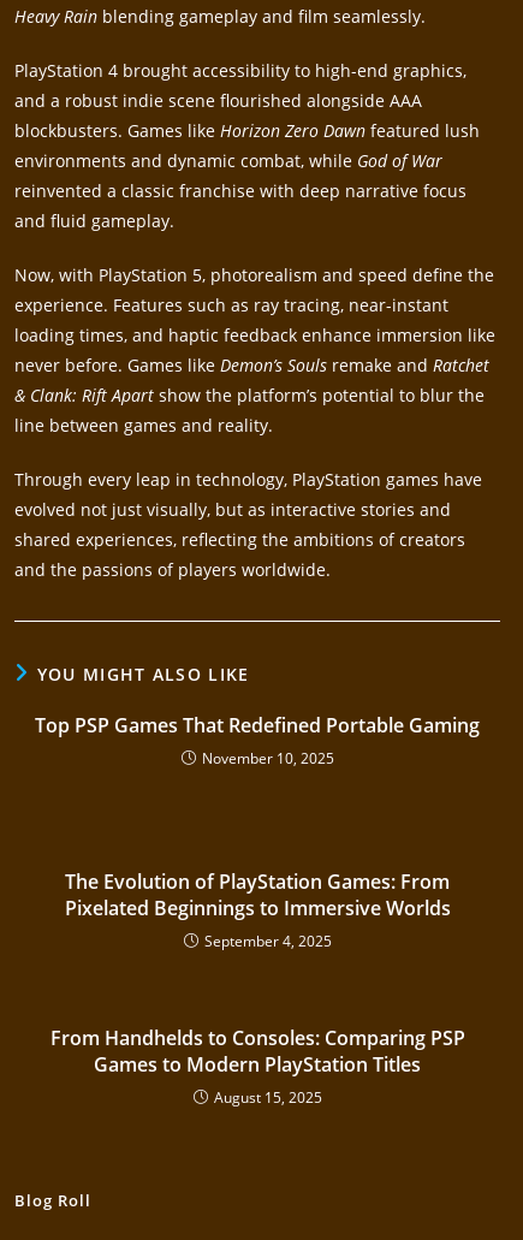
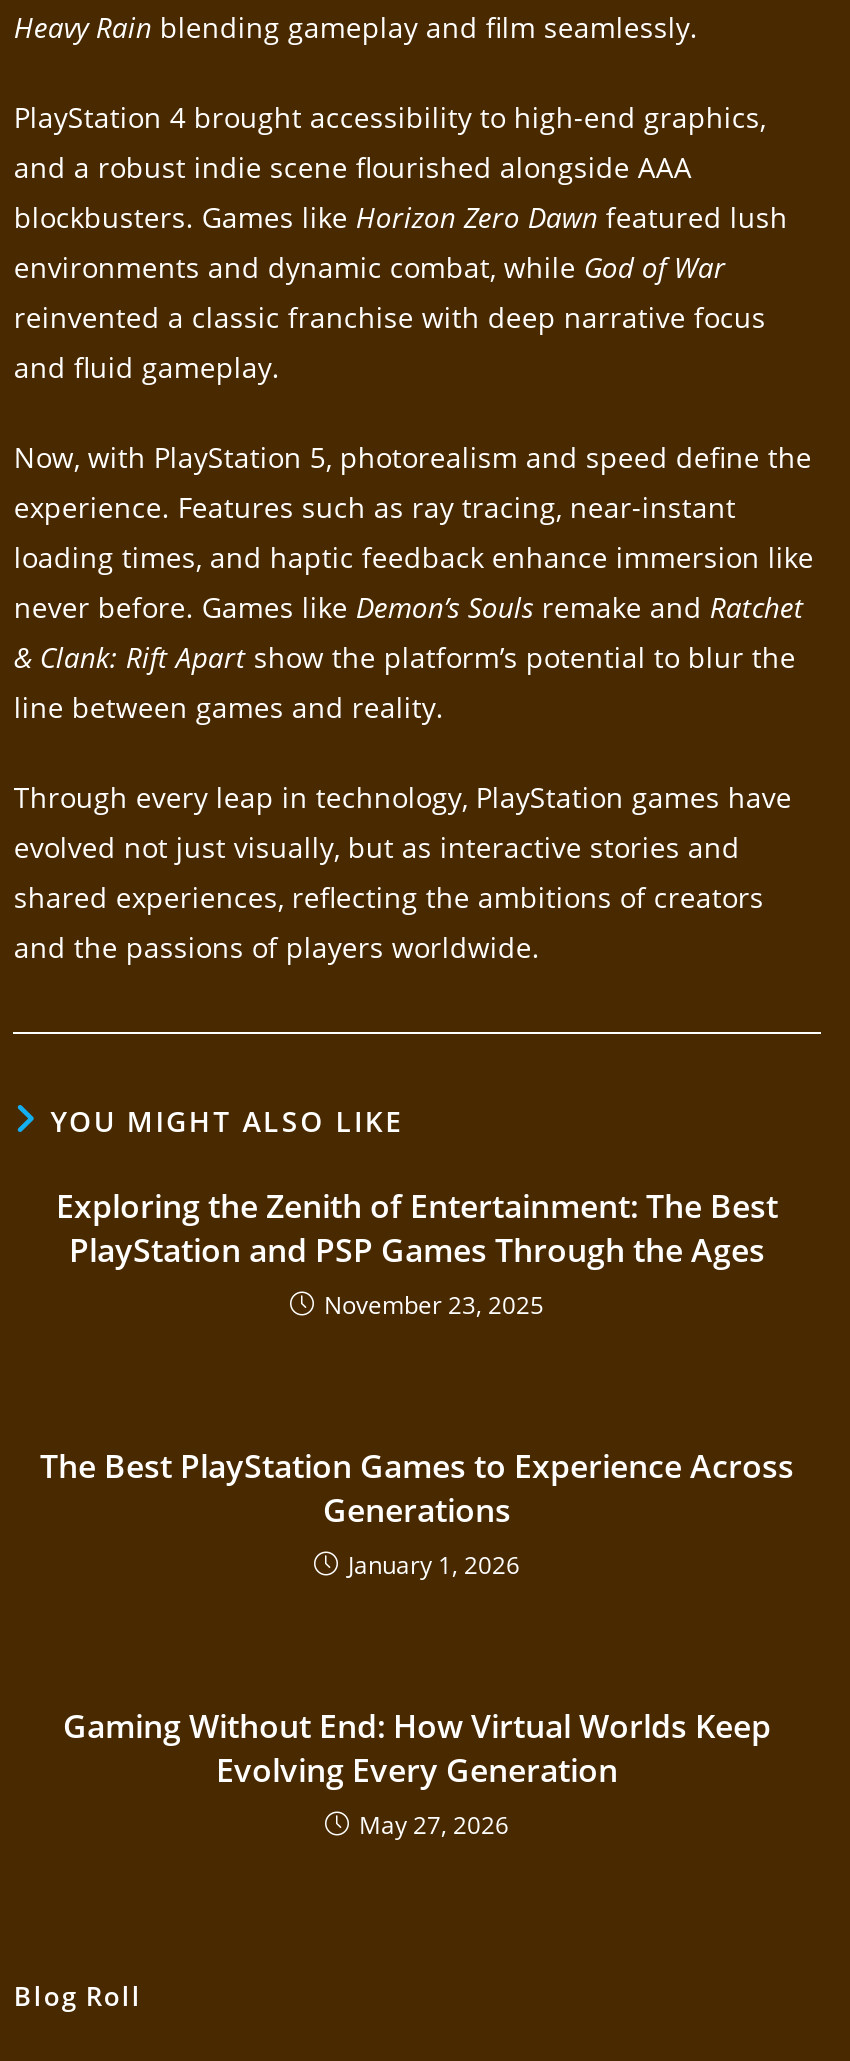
[35,712,480,769] Top PSP Games That Redefined Portable Gaming | November 10, 2025 -> [56,1184,778,1322] Exploring the Zenith of Entertainment: The Best | PlayStation and PSP Games Through the Ages | November 23, 2025
[64,868,450,951] The Evolution of PlayStation Games: From | Pixelated Beginnings to Immersive Worlds | September 4, 2025 -> [40,1444,794,1582] The Best PlayStation Games to Experience Across | Generations | January 1, 2026
[50,1025,465,1108] From Handhelds to Consoles: Comparing PSP | Games to Modern PlayStation Titles | August 15, 2025 -> [63,1704,771,1842] Gaming Without End: How Virtual Worlds Keep | Evolving Every Generation | May 27, 2026

